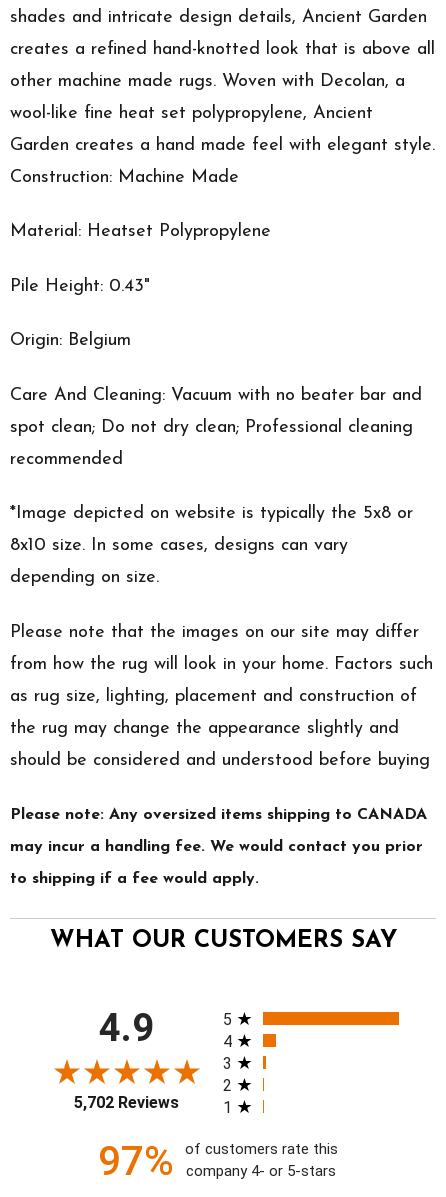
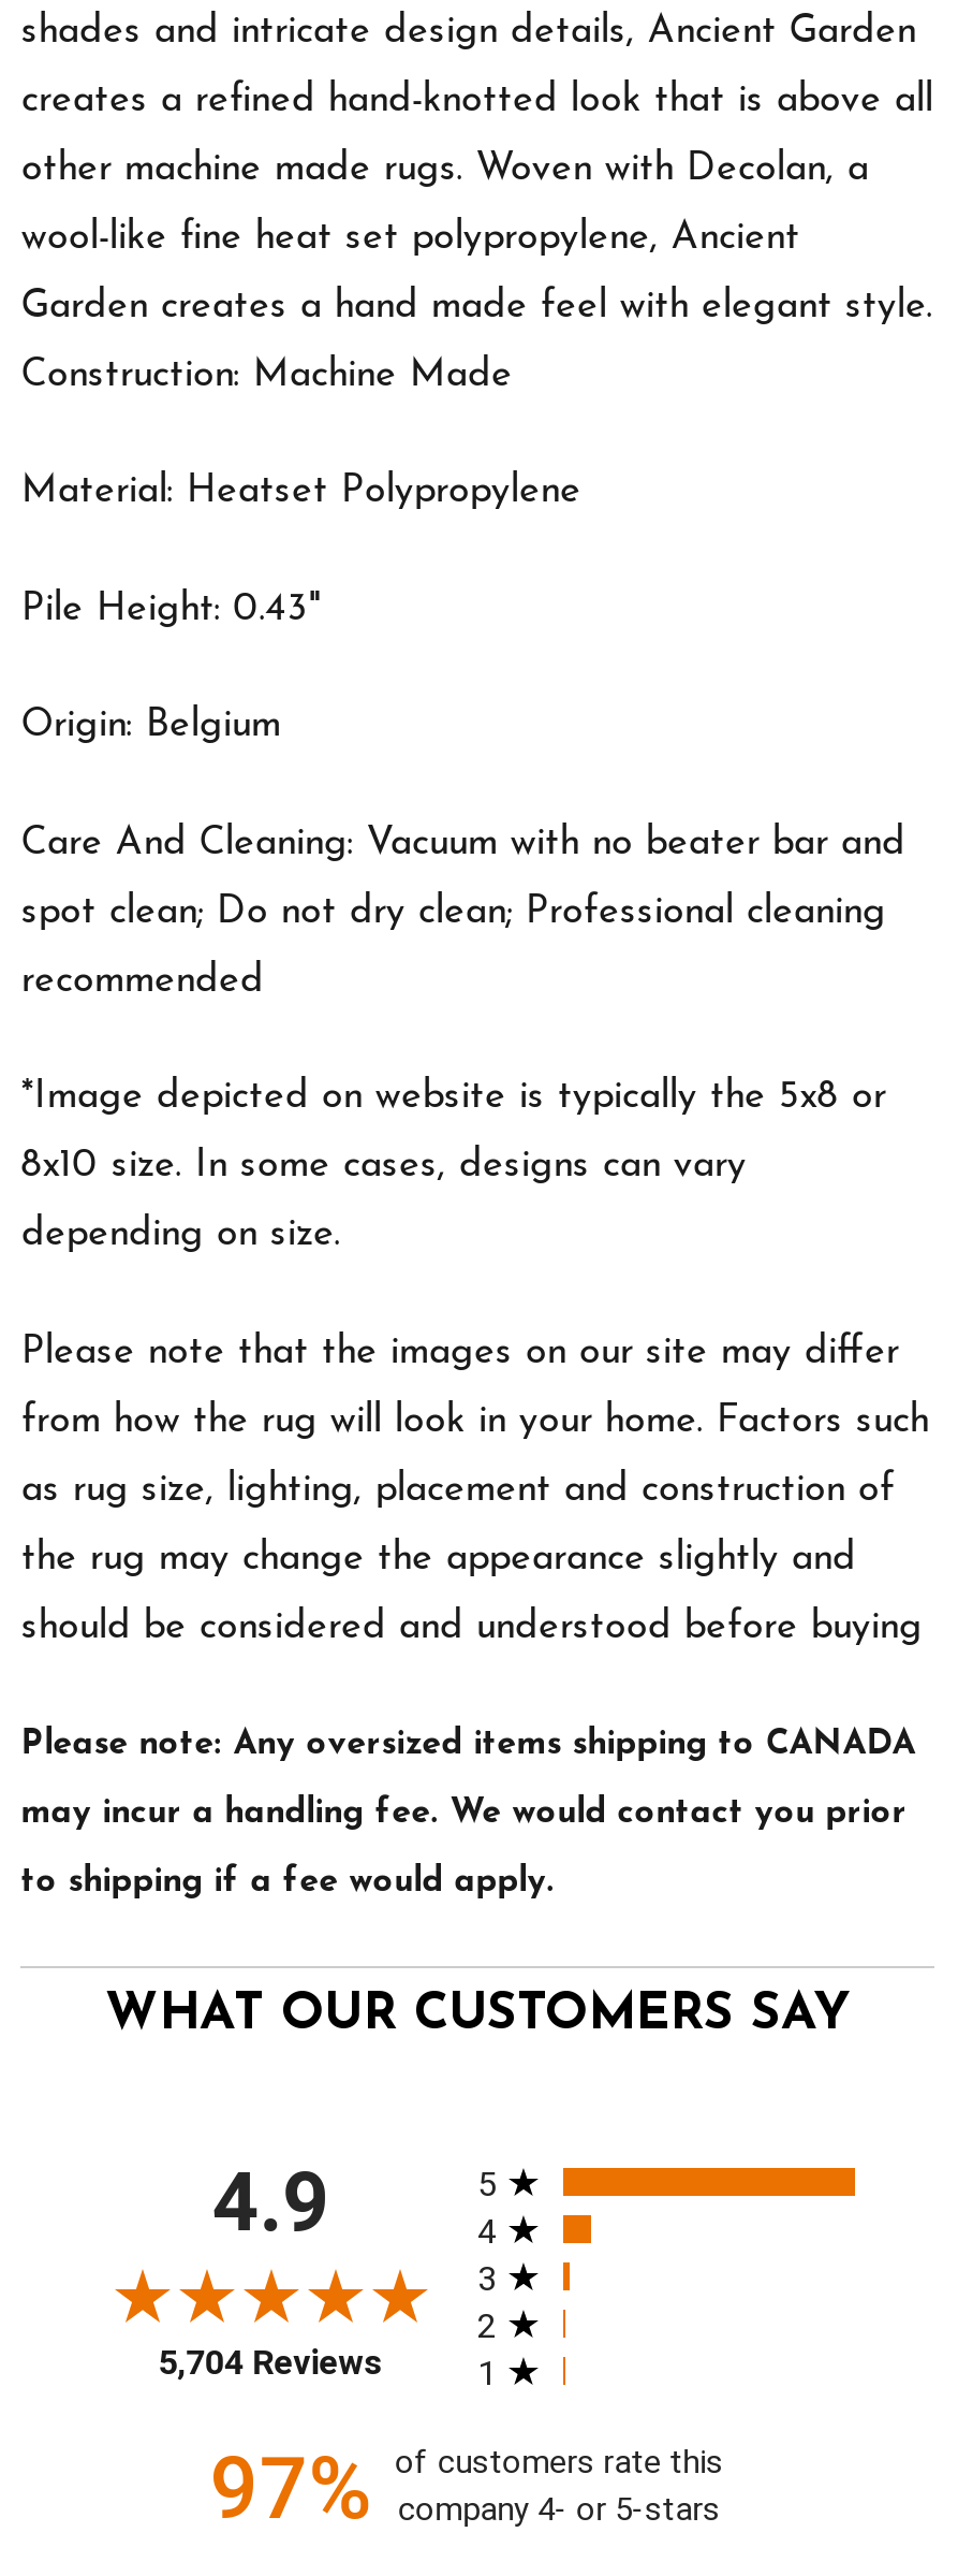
[74,1093,179,1112] 5,702 Reviews -> [158,2341,383,2382] 5,704 Reviews

